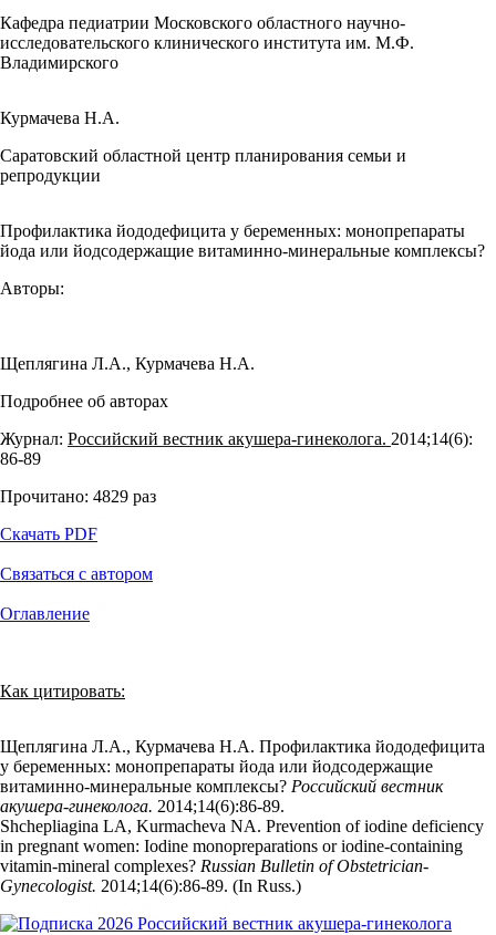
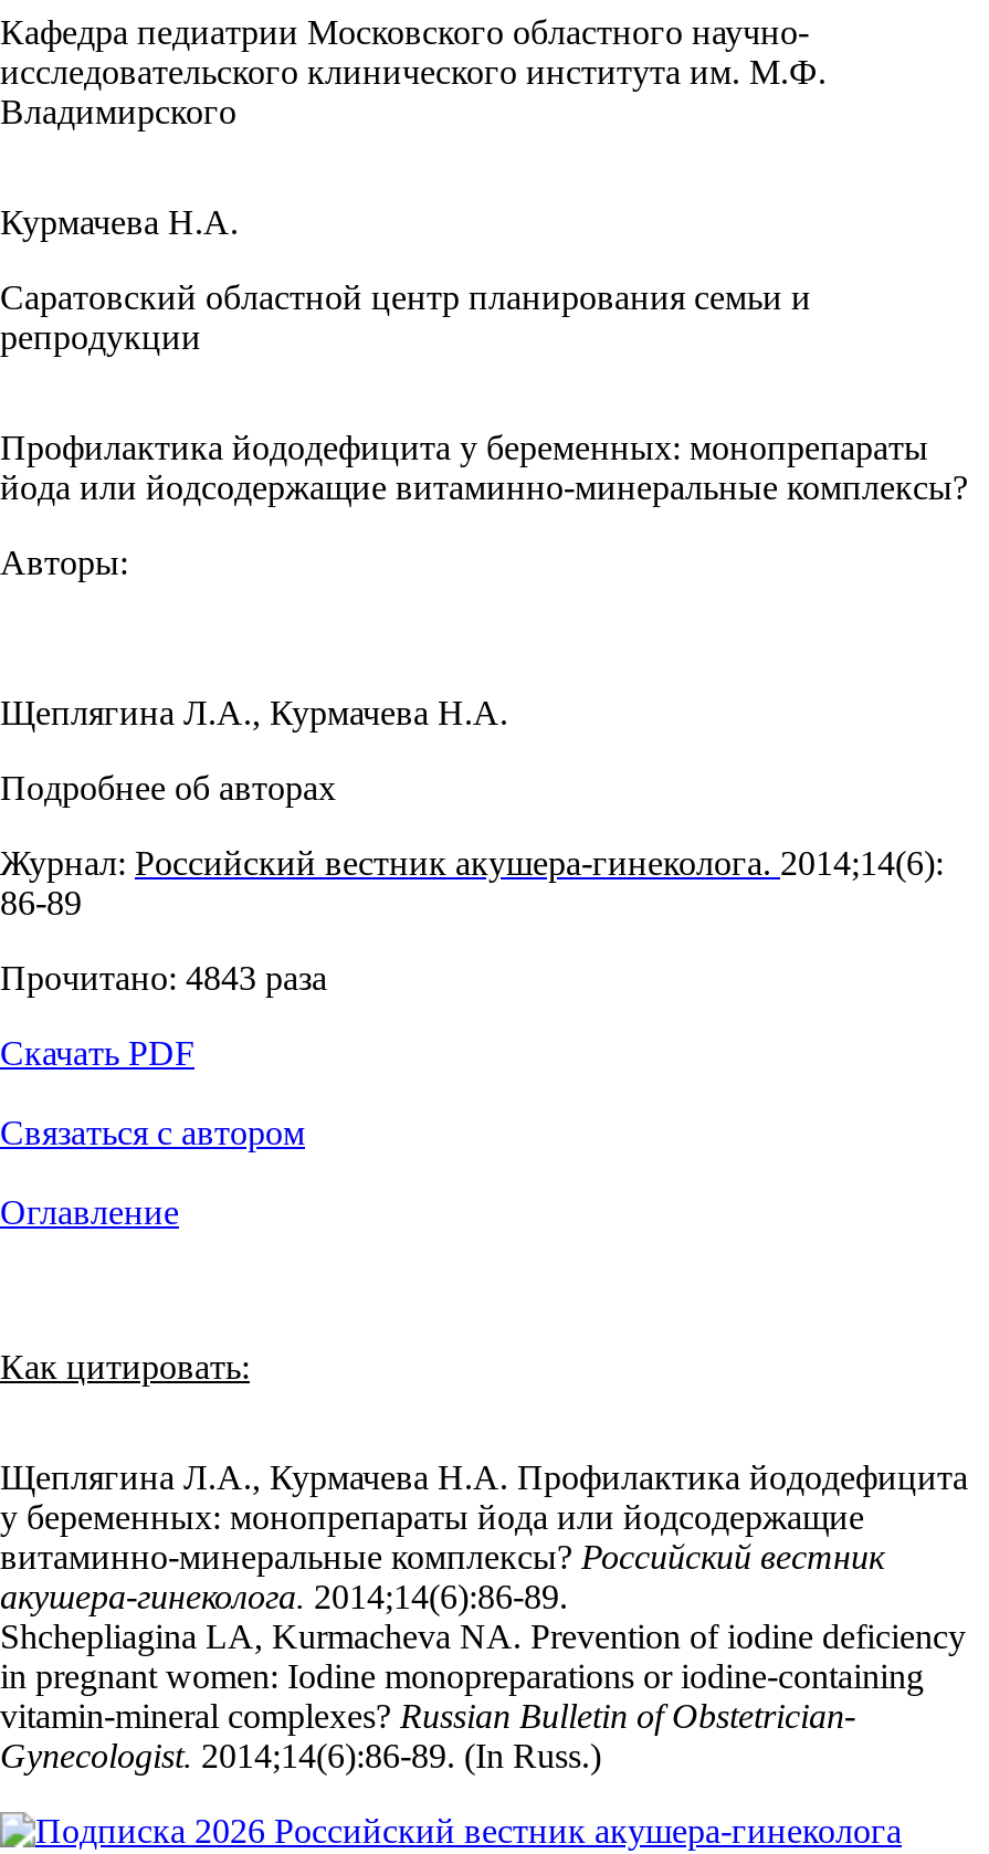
[0,487,156,506] Прочитано: 4829 раз -> [0,959,327,997] Прочитано: 4843 раза

